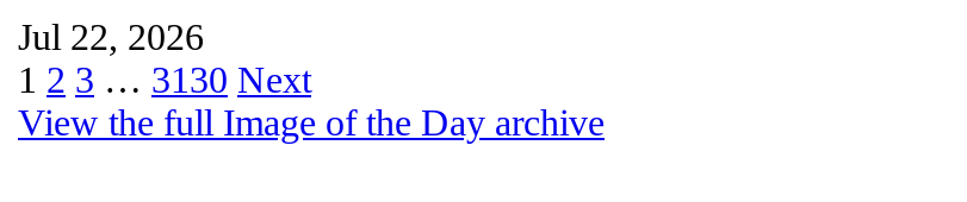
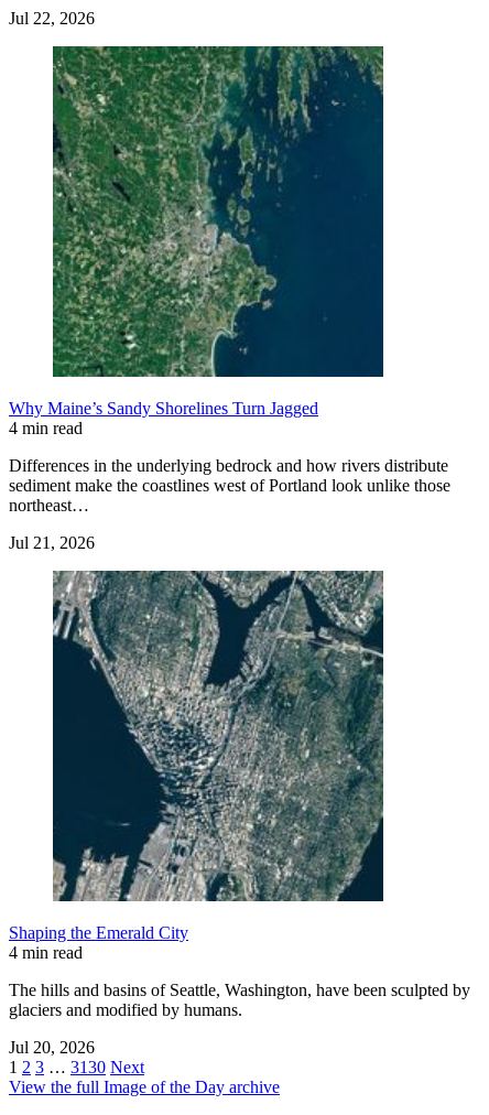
none -> [9,45,450,552] [image] | Why Maine’s Sandy Shorelines Turn Jagged | 4 min read | Differences in the underlying bedrock and how rivers distribute | sediment make the coastlines west of Portland look unlike those | northeast… | Jul 21, 2026
none -> [9,570,470,1057] [image] | Shaping the Emerald City | 4 min read | The hills and basins of Seattle, Washington, have been sculpted by | glaciers and modified by humans. | Jul 20, 2026

